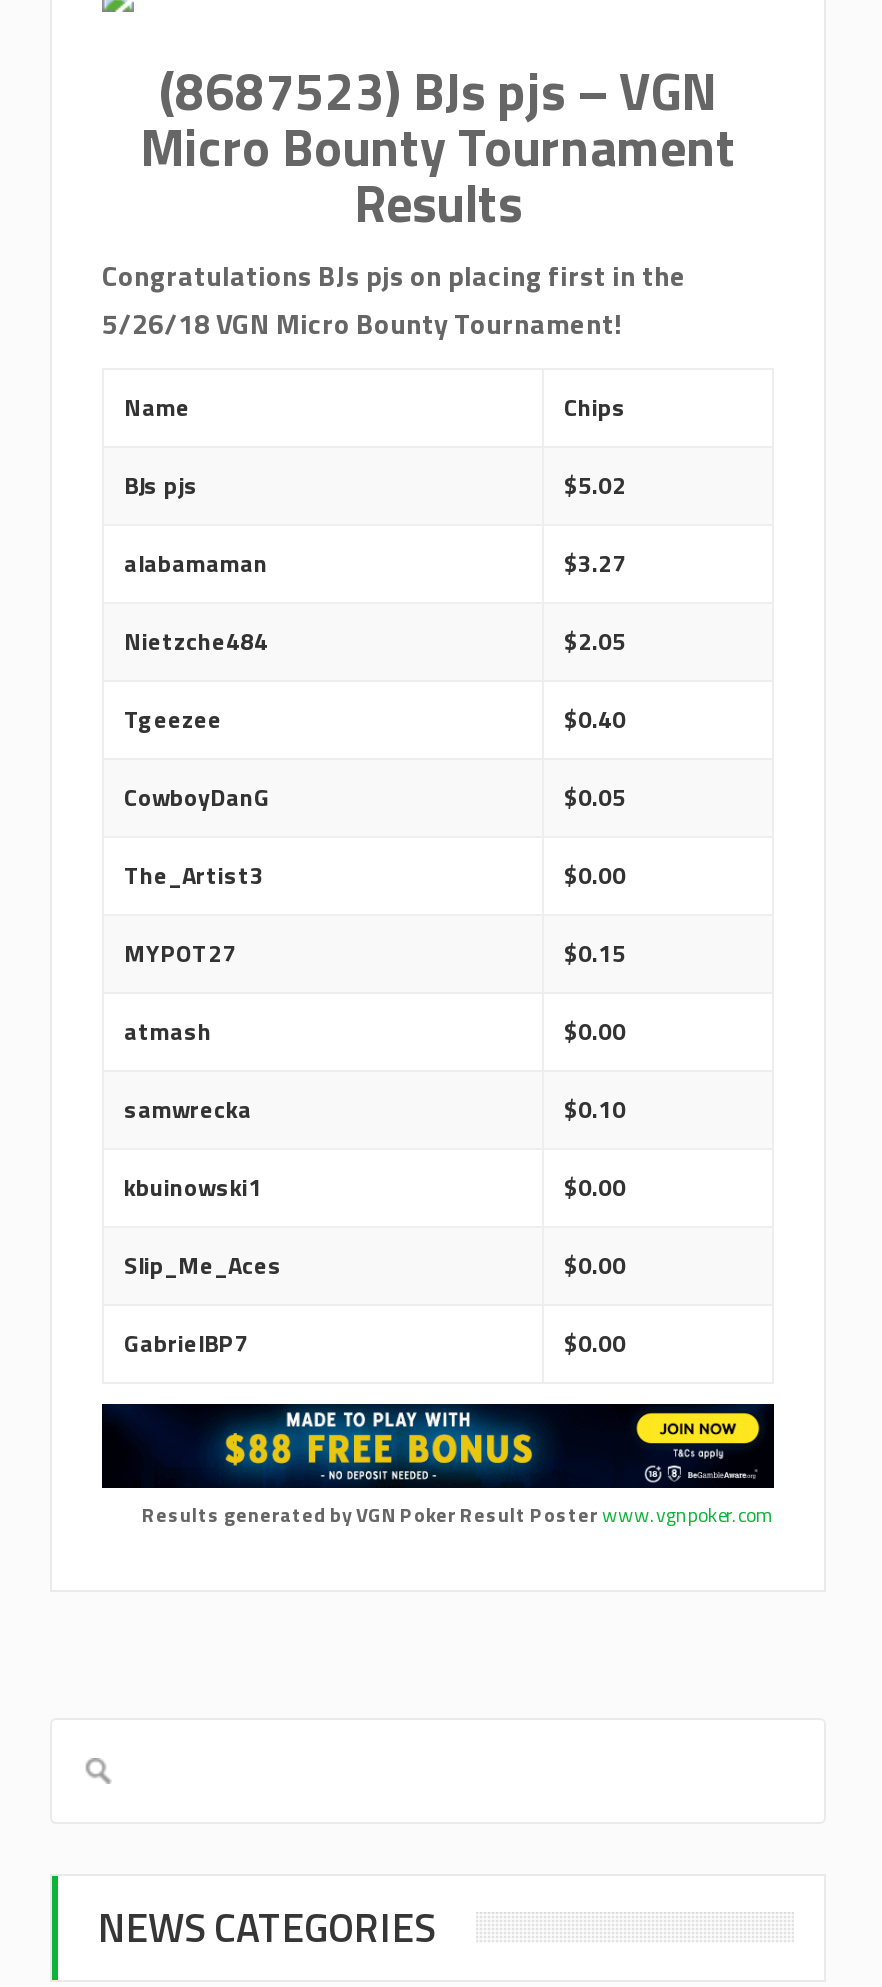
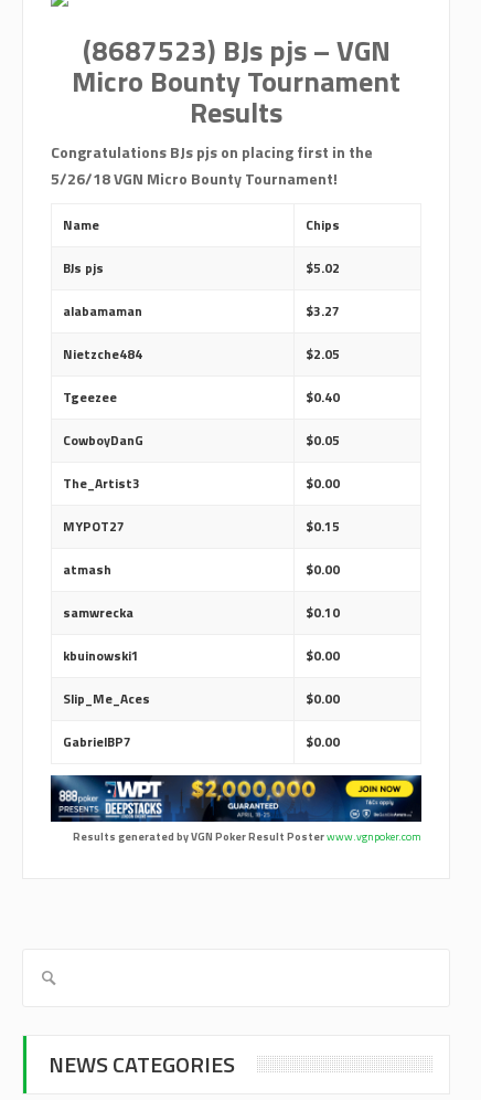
[104,1402,770,1488] [image] -> [51,774,420,823] [image]

